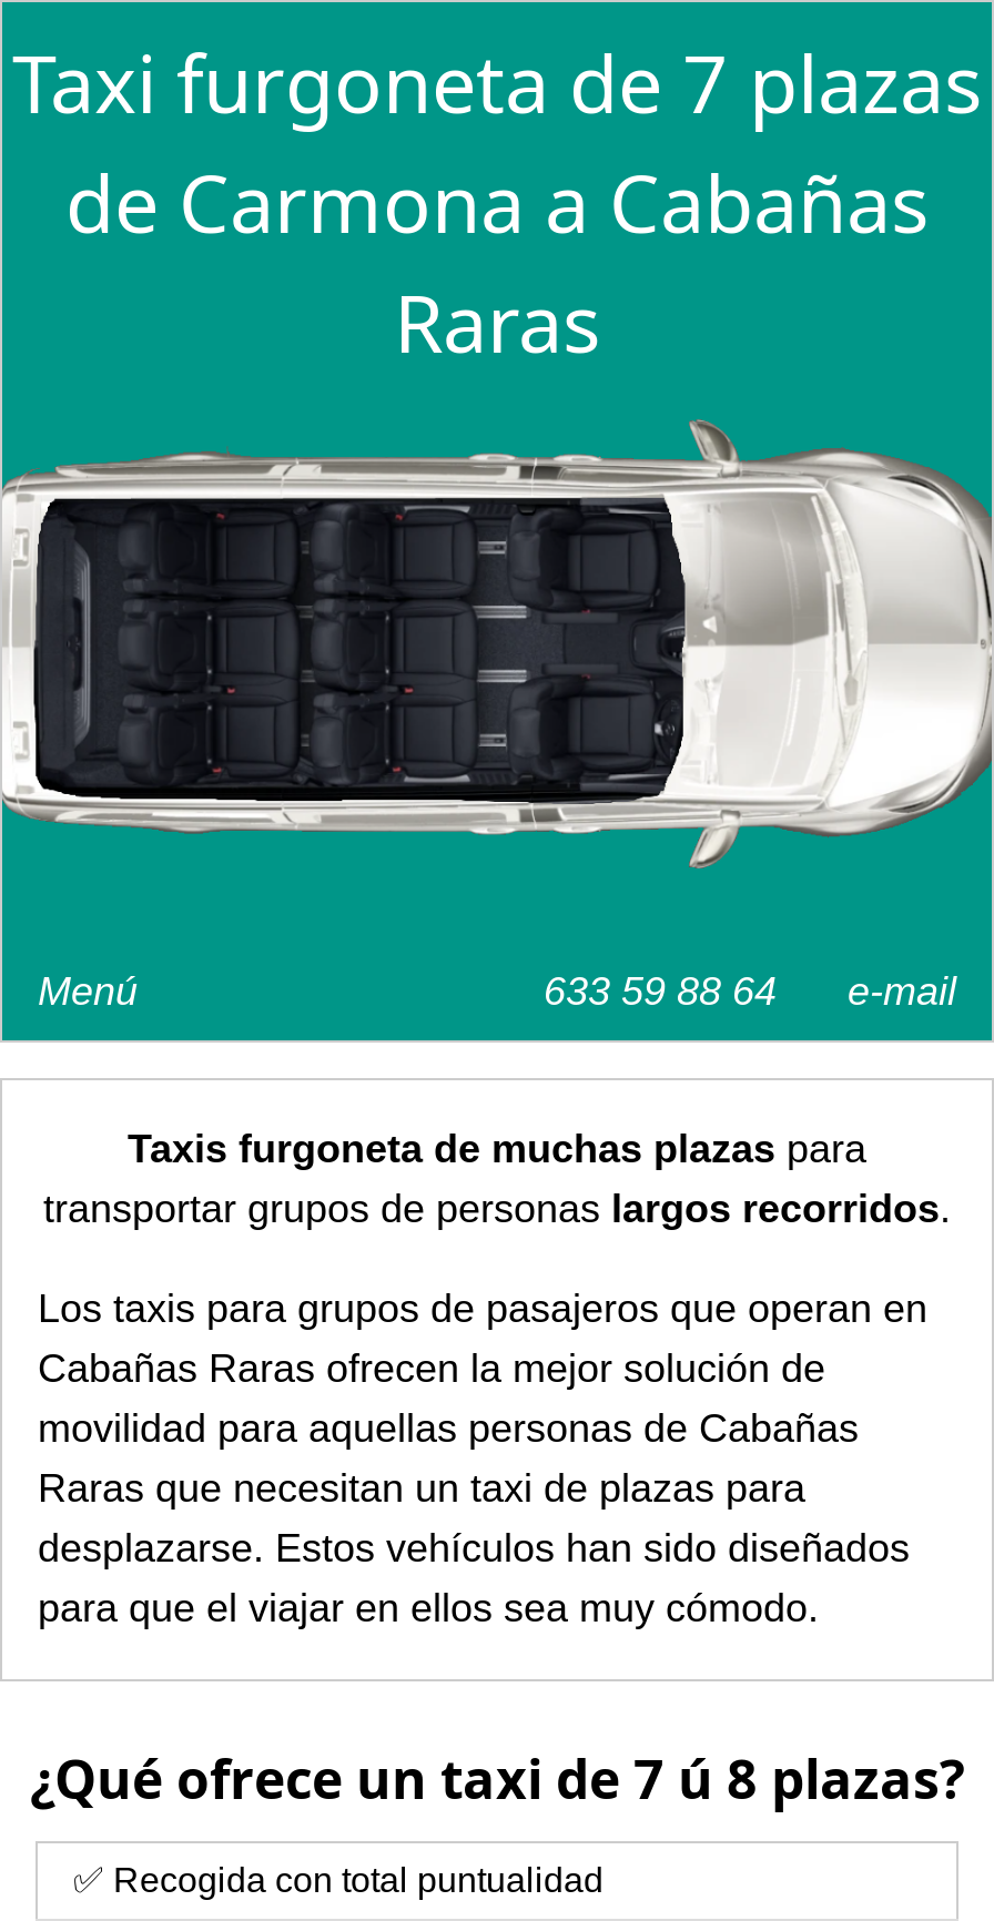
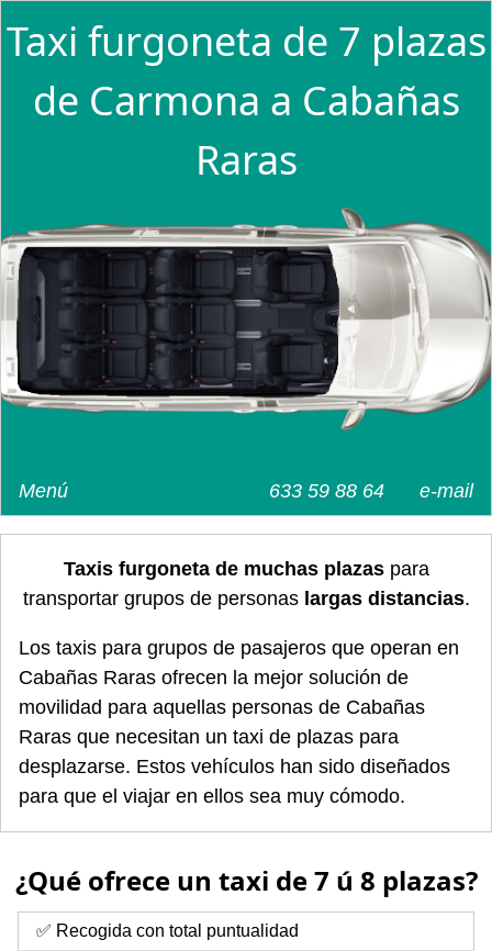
[43,1186,951,1231] transportar grupos de personas largos recorridos. -> [23,587,469,609] transportar grupos de personas largas distancias.

